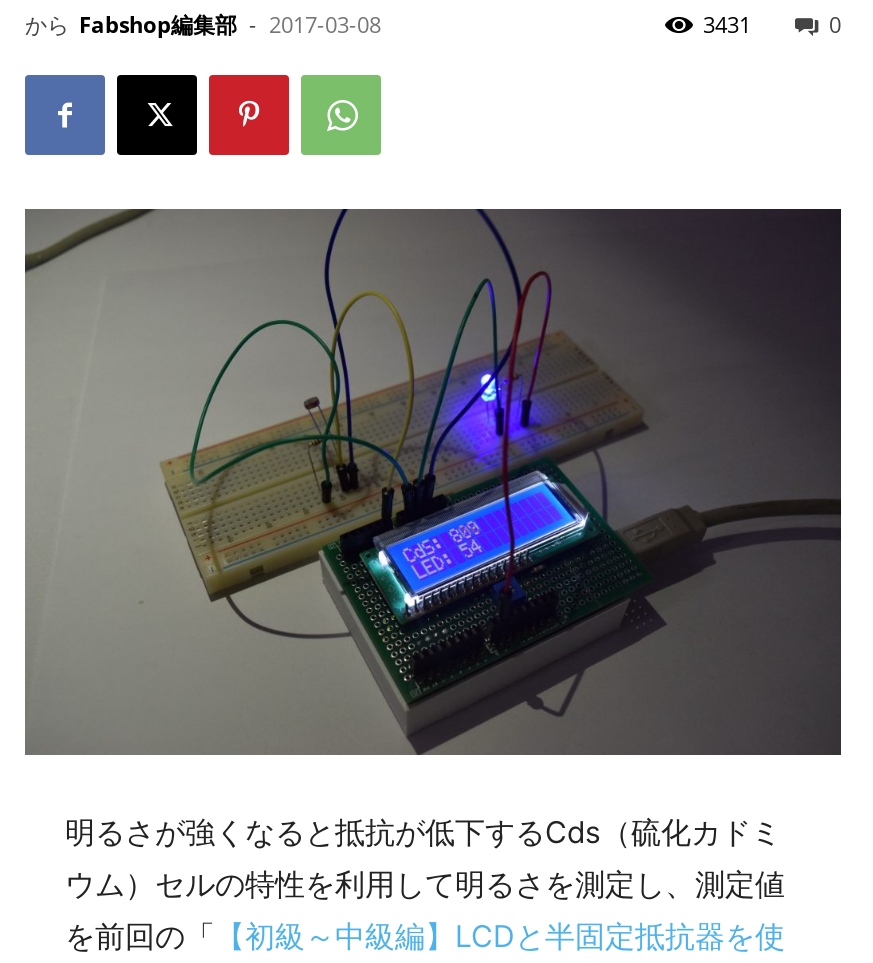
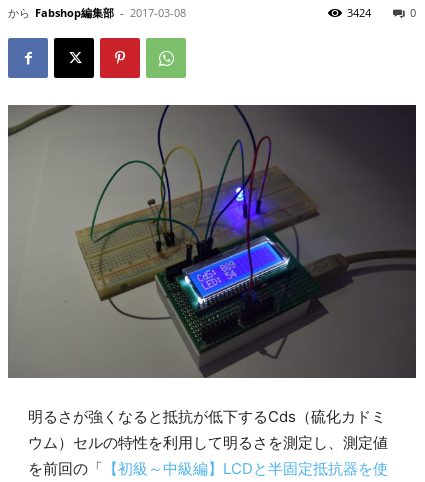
[703,9,751,39] 3431 -> [347,5,371,20] 3424

